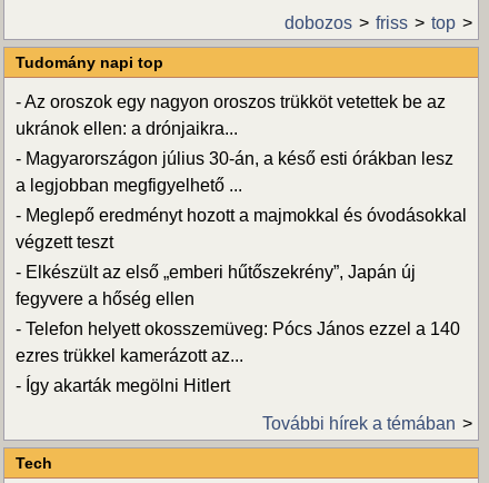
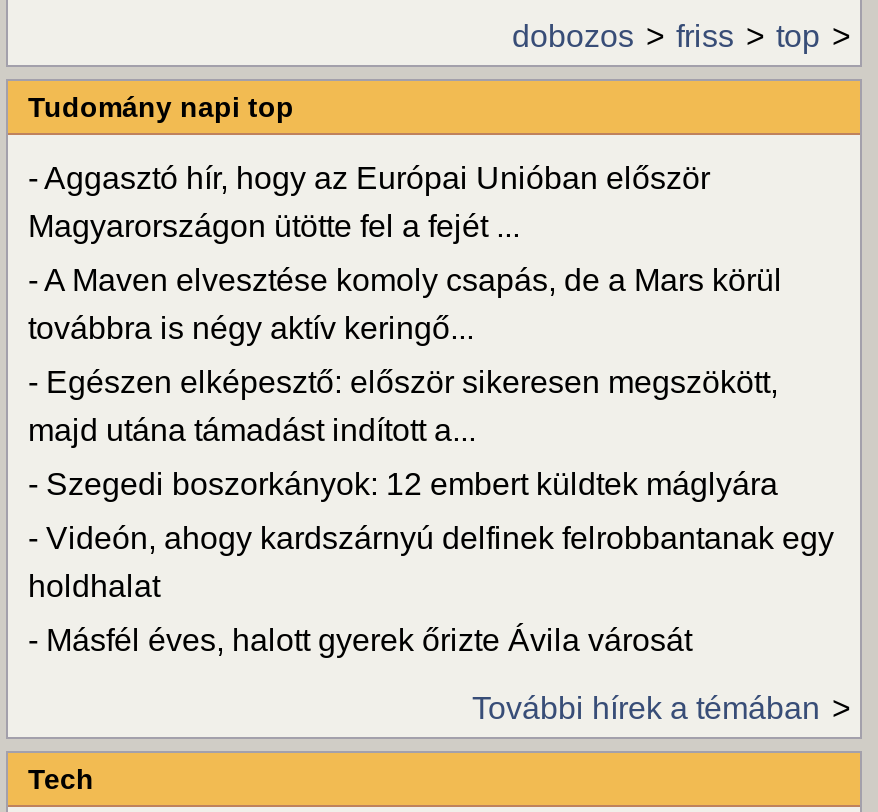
[16,92,446,138] - Az oroszok egy nagyon oroszos trükköt vetettek be az | ukránok ellen: a drónjaikra... -> [28,161,710,243] - Aggasztó hír, hogy az Európai Unióban először | Magyarországon ütötte fel a fejét ...
[16,149,453,195] - Magyarországon július 30-án, a késő esti órákban lesz | a legjobban megfigyelhető ... -> [28,263,782,345] - A Maven elvesztése komoly csapás, de a Mars körül | továbbra is négy aktív keringő...
[16,206,467,252] - Meglepő eredményt hozott a majmokkal és óvodásokkal | végzett teszt -> [28,365,778,447] - Egészen elképesztő: először sikeresen megszökött, | majd utána támadást indított a...
[16,263,416,308] - Elkészült az első „emberi hűtőszekrény”, Japán új | fegyvere a hőség ellen -> [28,467,778,501] - Szegedi boszorkányok: 12 embert küldtek máglyára
[16,319,460,365] - Telefon helyett okosszemüveg: Pócs János ezzel a 140 | ezres trükkel kamerázott az... -> [28,521,834,603] - Videón, ahogy kardszárnyú delfinek felrobbantanak egy | holdhalat
[16,376,230,395] - Így akarták megölni Hitlert -> [28,623,692,657] - Másfél éves, halott gyerek őrizte Ávila városát

